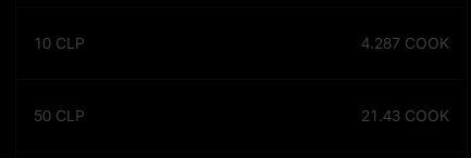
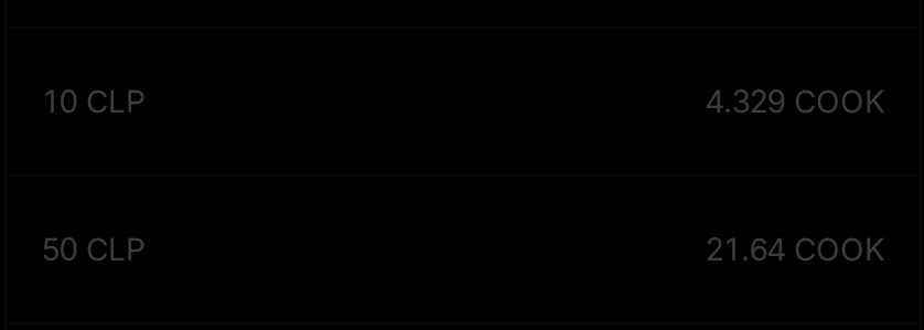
[361,34,449,52] 4.287 COOK -> [706,82,884,119] 4.329 COOK
[361,106,449,124] 21.43 COOK -> [706,230,884,267] 21.64 COOK

